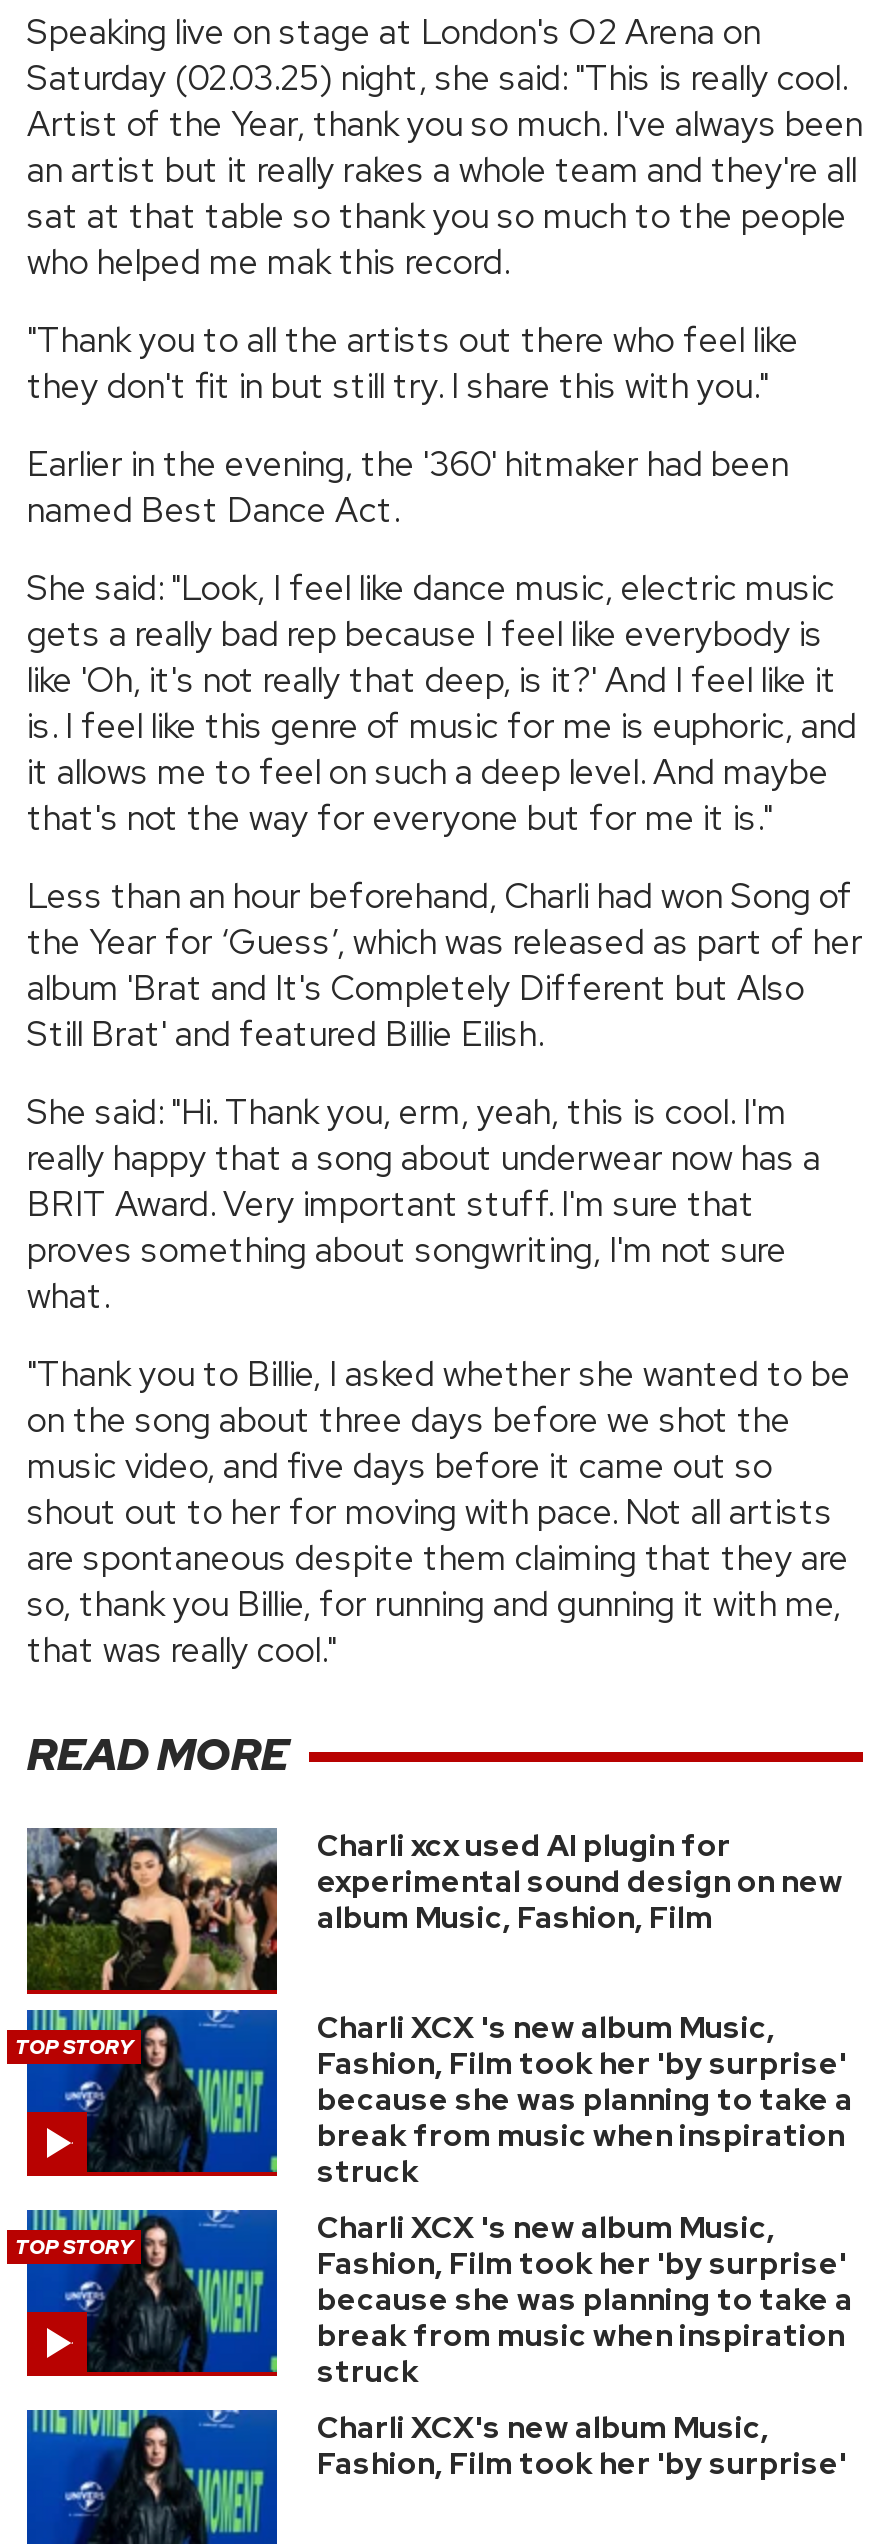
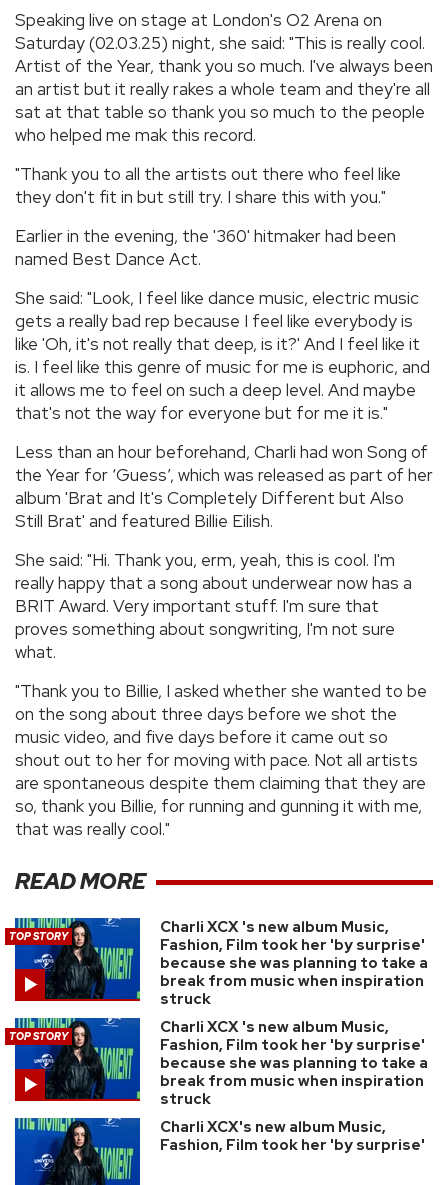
[25,1825,843,1992] [image] | Charli xcx used AI plugin for | experimental sound design on new | album Music, Fashion, Film -> none

